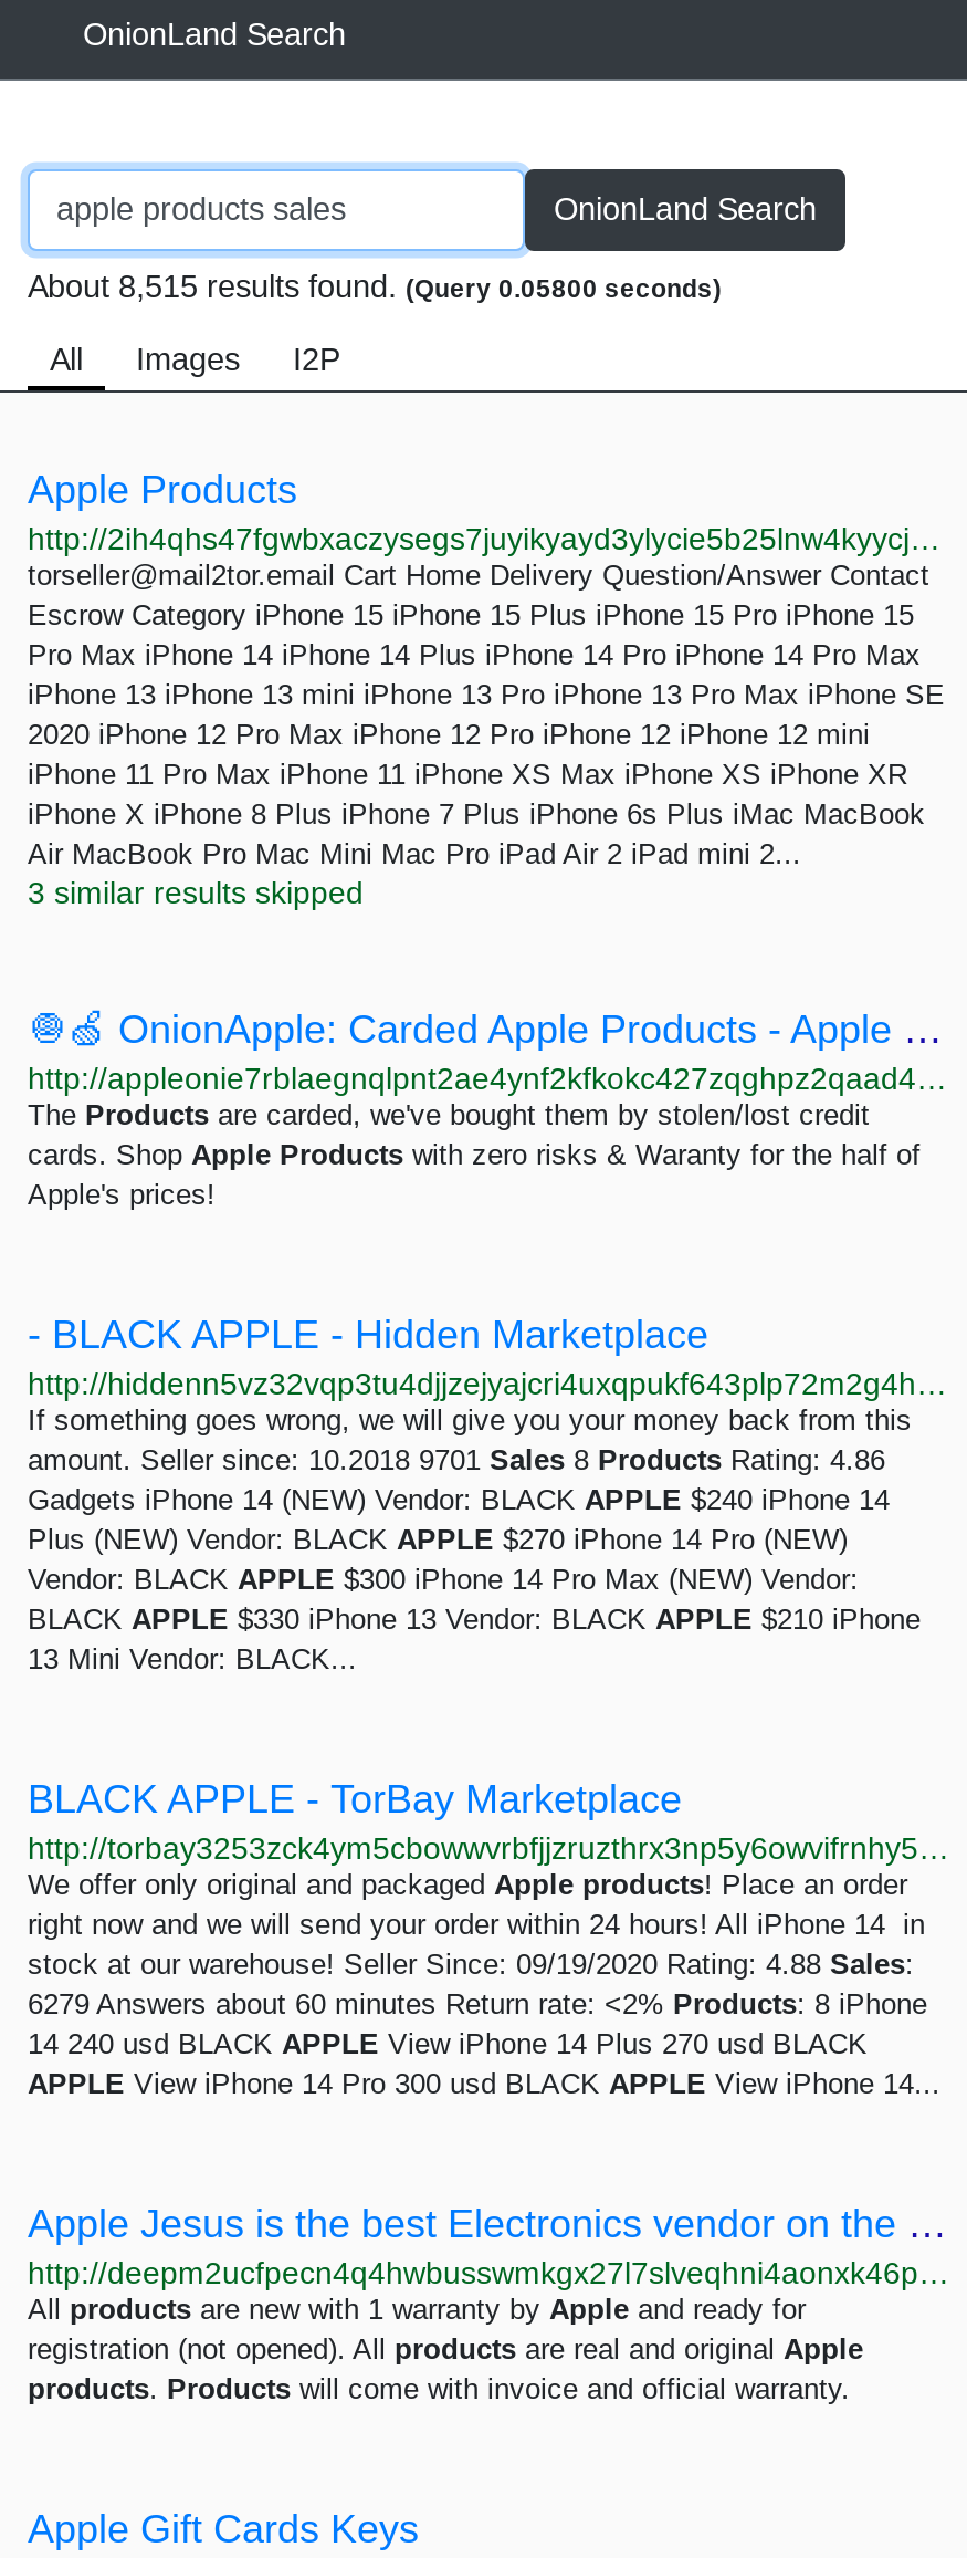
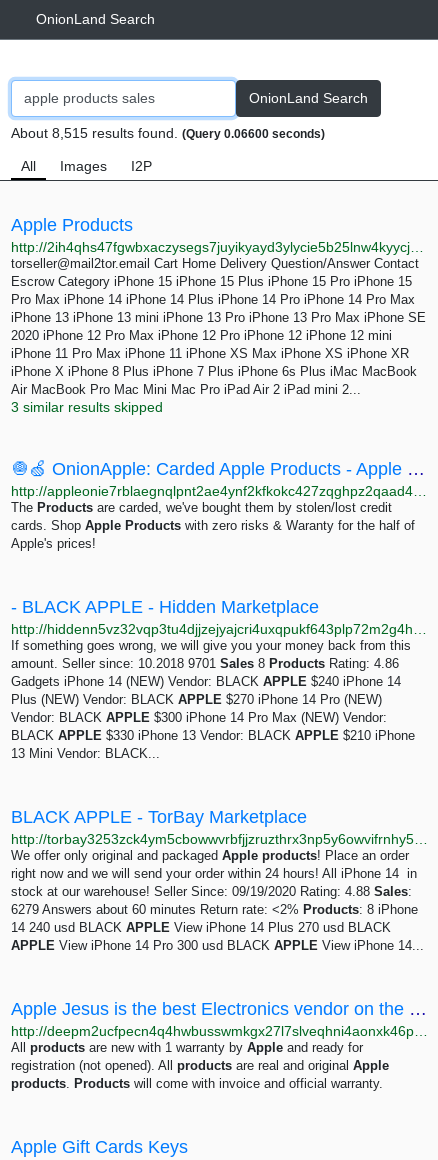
[28,269,722,304] About 8,515 results found. (Query 0.05800 seconds) -> [11,125,325,141] About 8,515 results found. (Query 0.06600 seconds)

